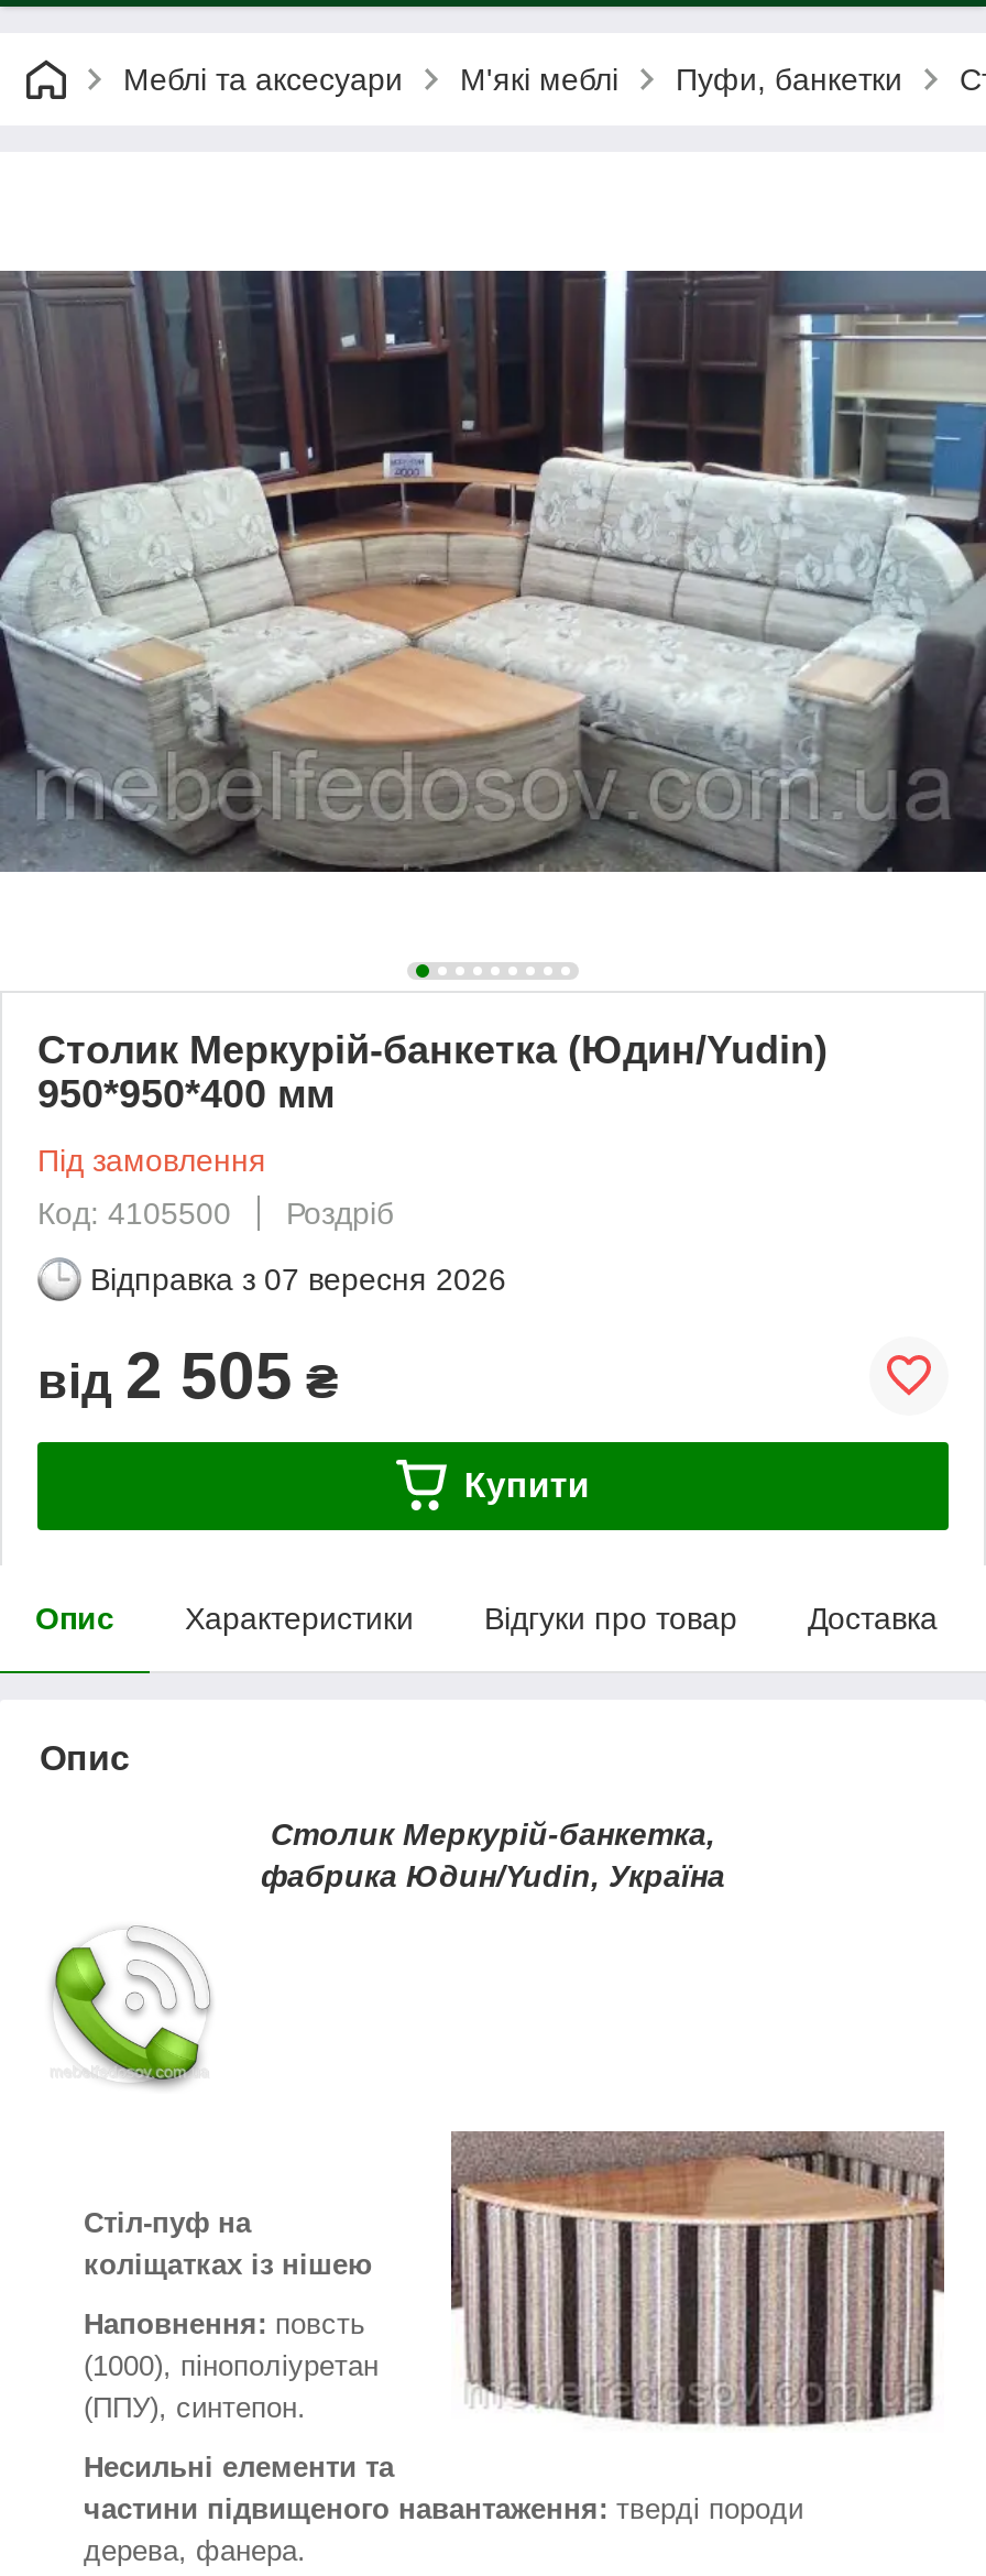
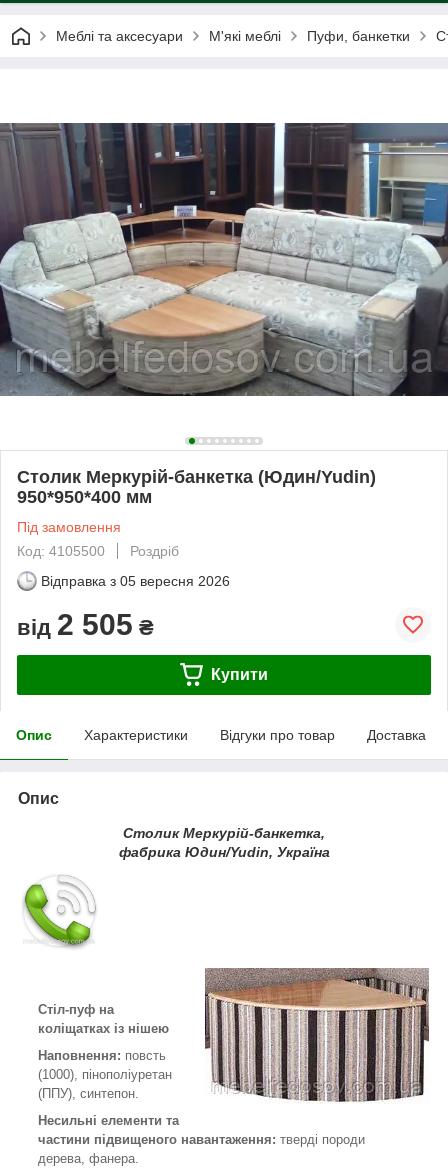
[90,1261,506,1296] Відправка з 07 вересня 2026 -> [41,573,230,589] Відправка з 05 вересня 2026

